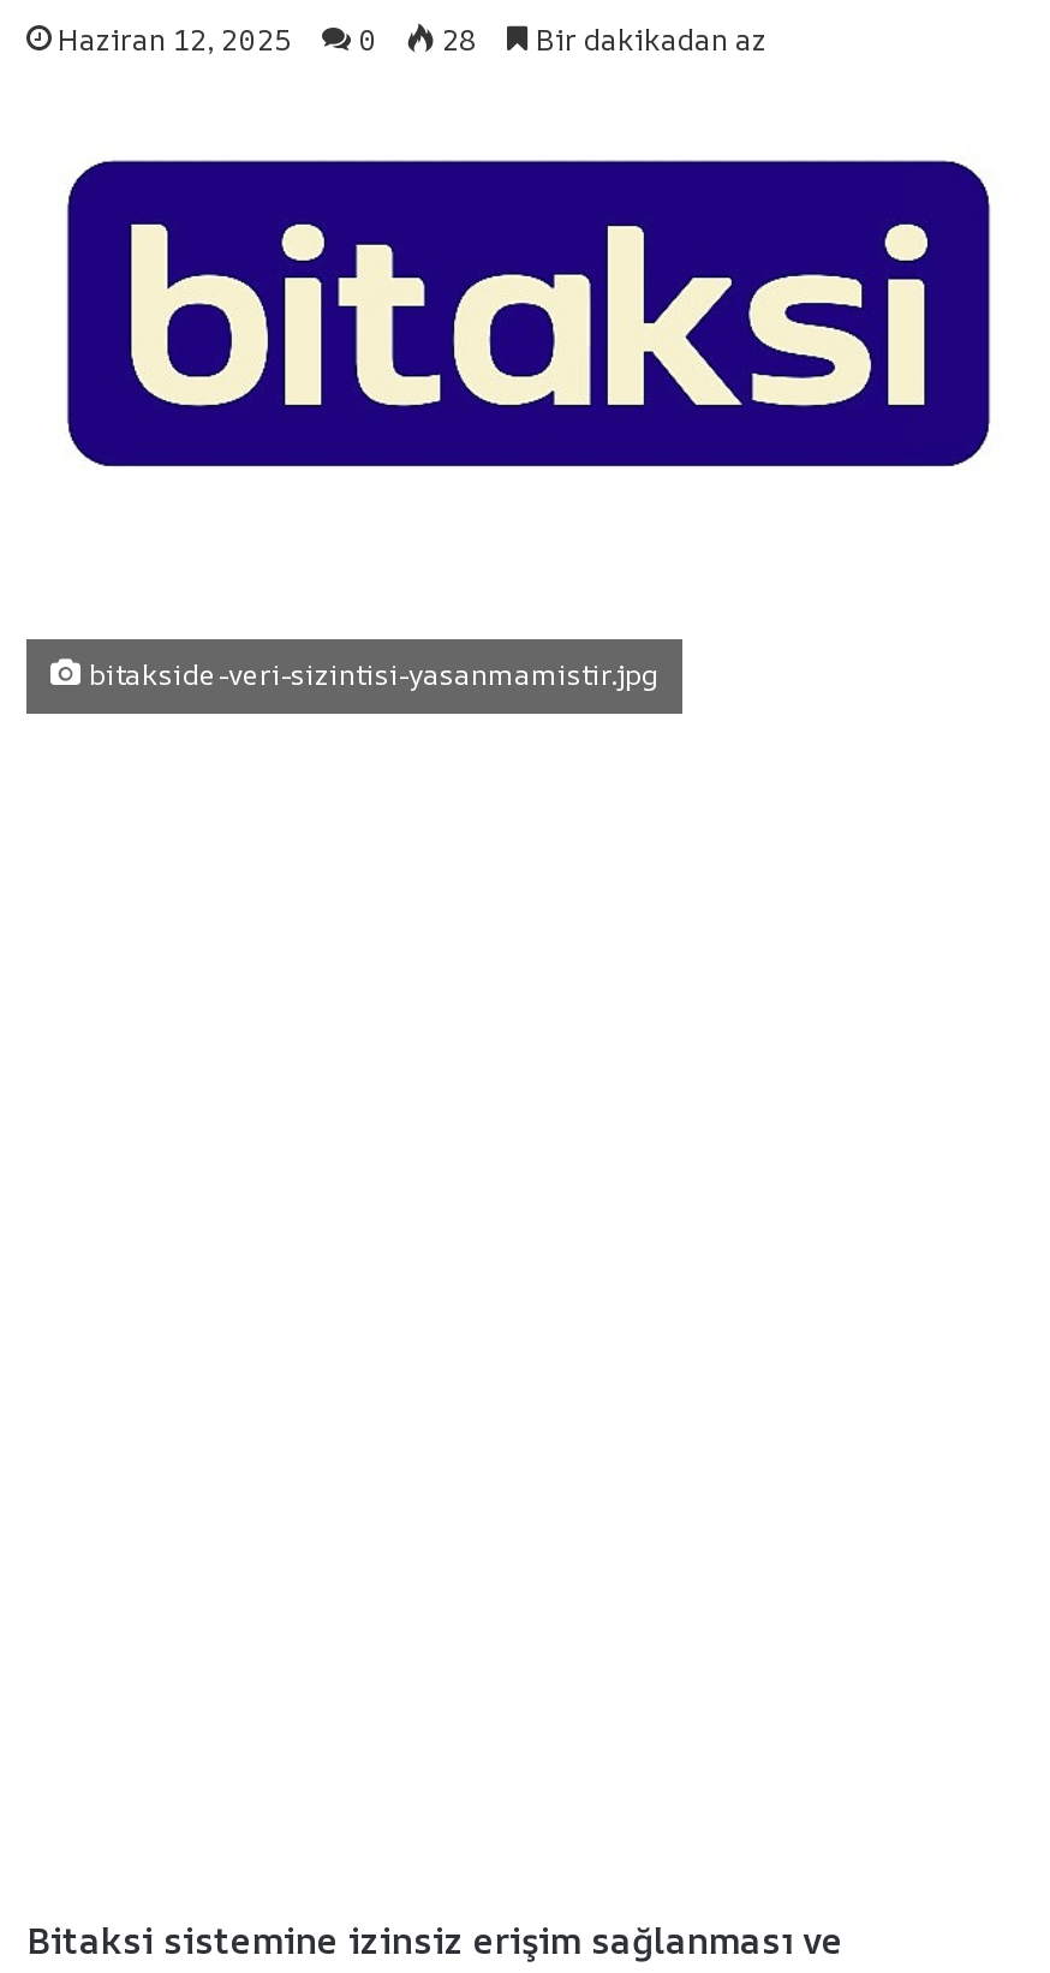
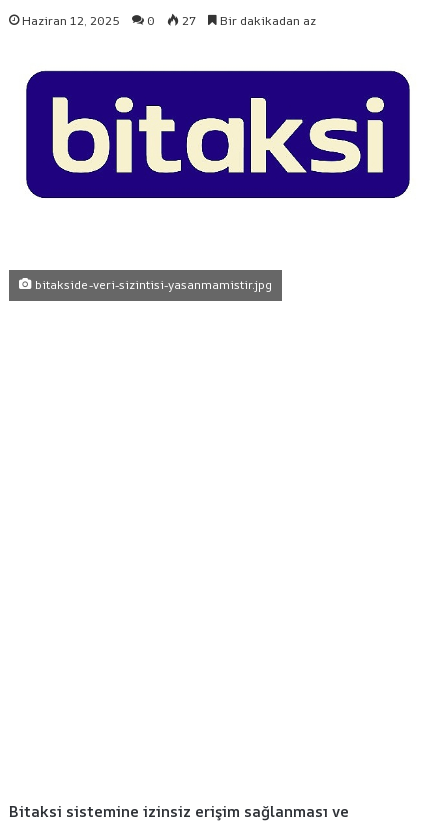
[58,19,766,60] Haziran 12, 2025 0 28 Bir dakikadan az -> [22,12,316,29] Haziran 12, 2025 0 27 Bir dakikadan az

